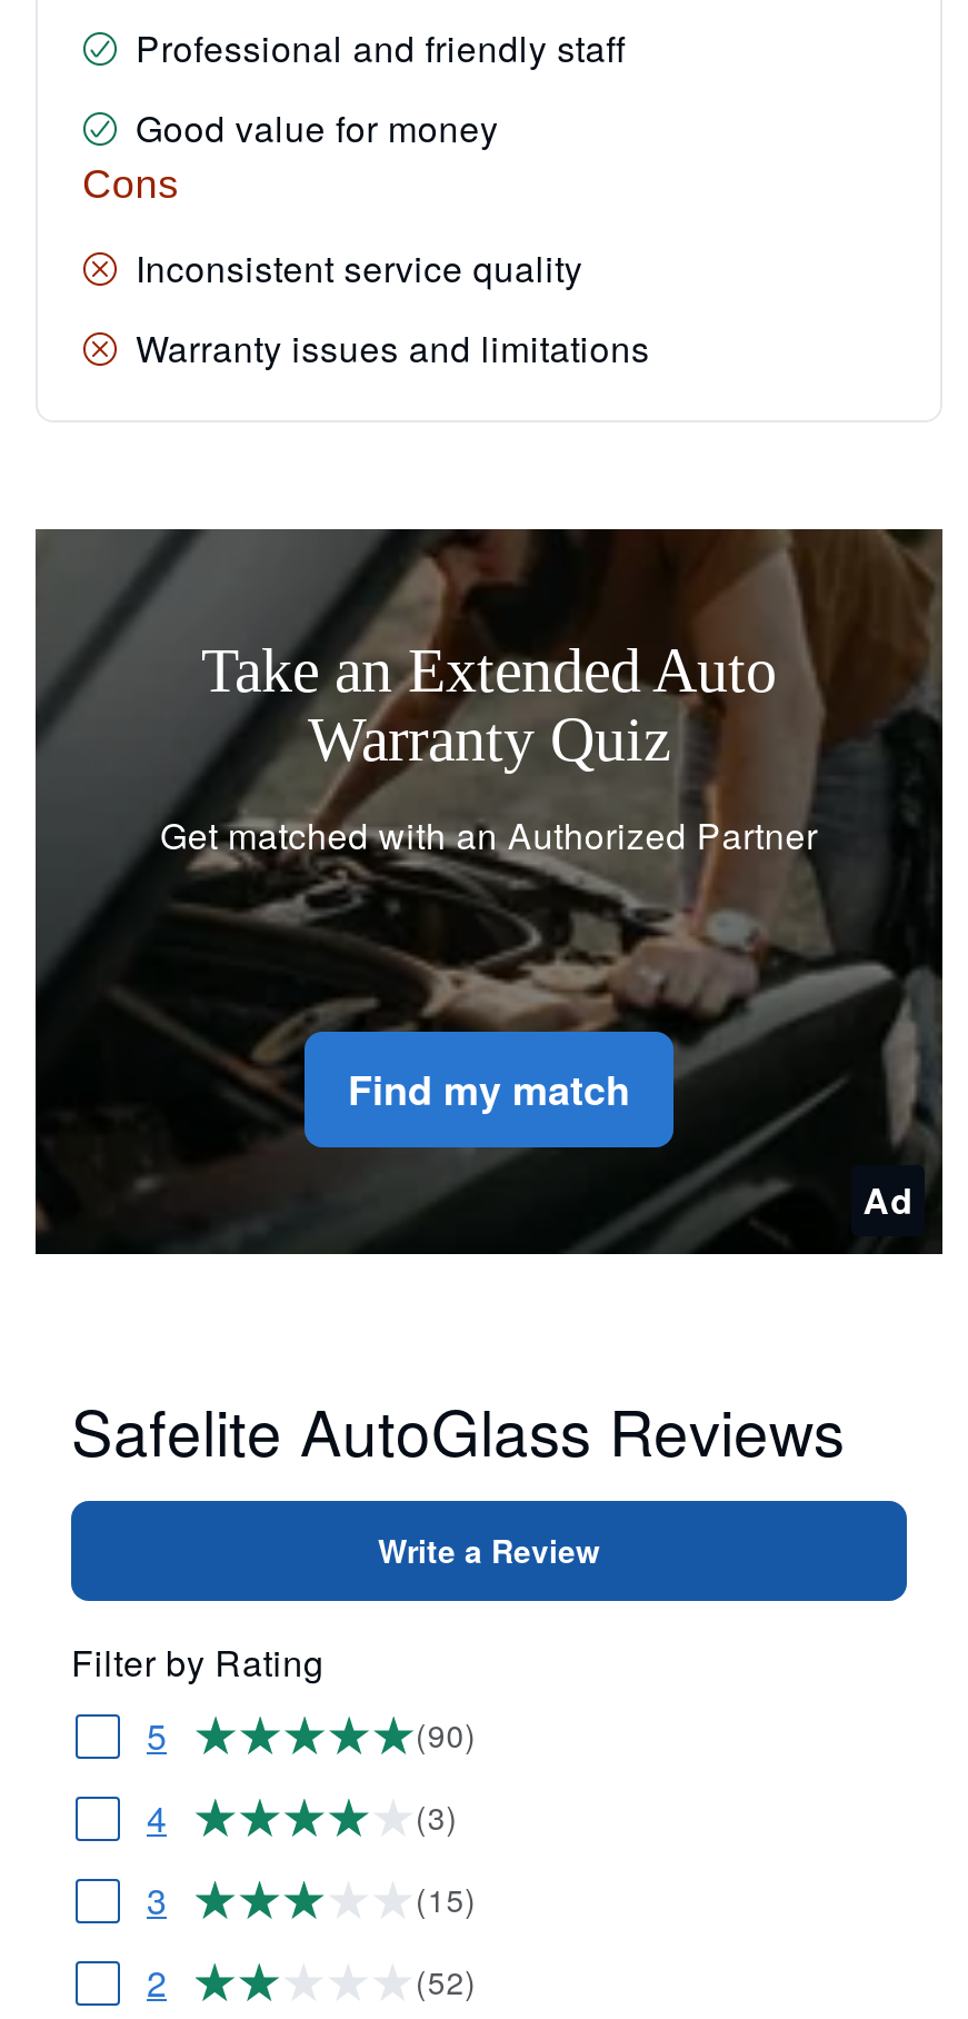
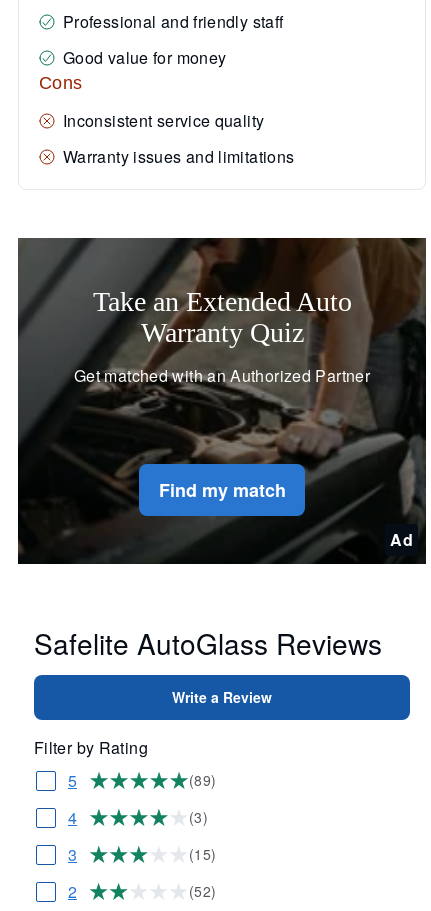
[416,1712,477,1757] (90) -> [189,770,216,790] (89)

